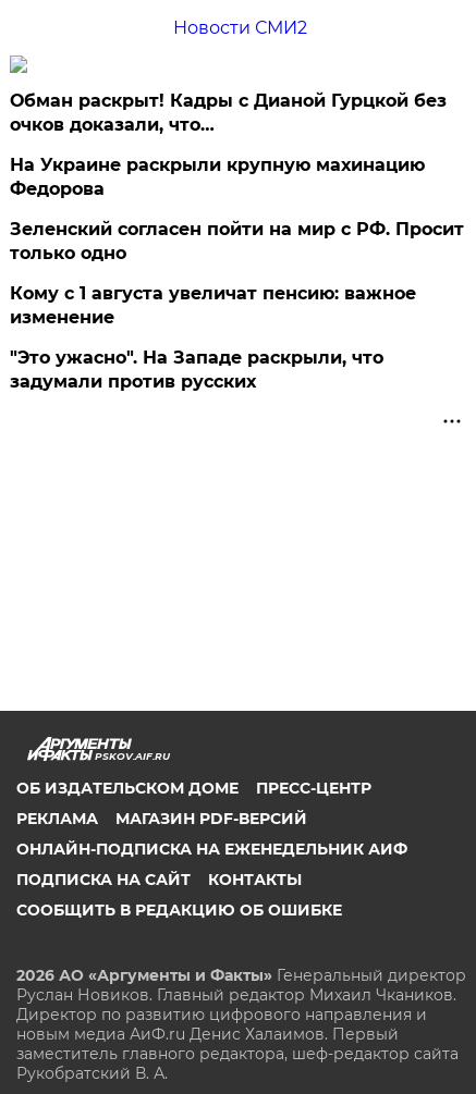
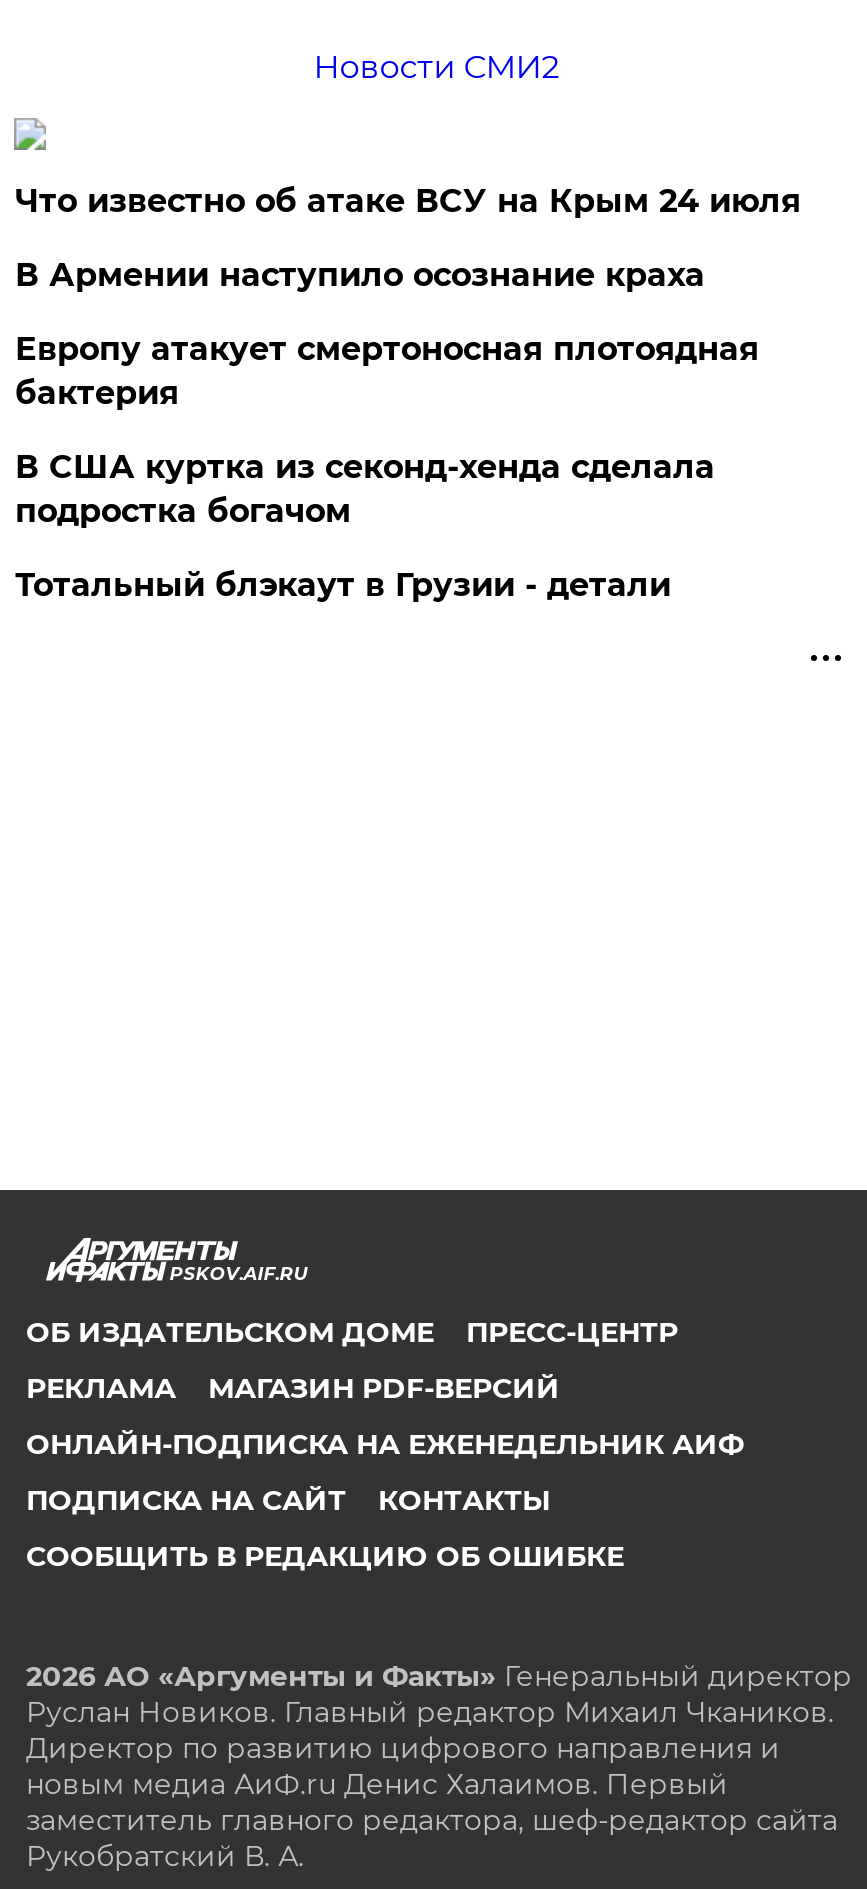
[10,90,447,135] Обман раскрыт! Кадры с Дианой Гурцкой без | очков доказали, что… -> [15,182,801,220] Что известно об атаке ВСУ на Крым 24 июля
[10,155,425,199] На Украине раскрыли крупную махинацию | Федорова -> [15,256,705,294] В Армении наступило осознание краха
[10,219,464,263] Зеленский согласен пойти на мир с РФ. Просит | только одно -> [15,330,759,412] Европу атакует смертоносная плотоядная | бактерия
[10,283,417,328] Кому с 1 августа увеличат пенсию: важное | изменение -> [15,448,715,530] В США куртка из секонд-хенда сделала | подростка богачом
[10,347,384,392] "Это ужасно". На Западе раскрыли, что | задумали против русских -> [15,566,671,604] Тотальный блэкаут в Грузии - детали

